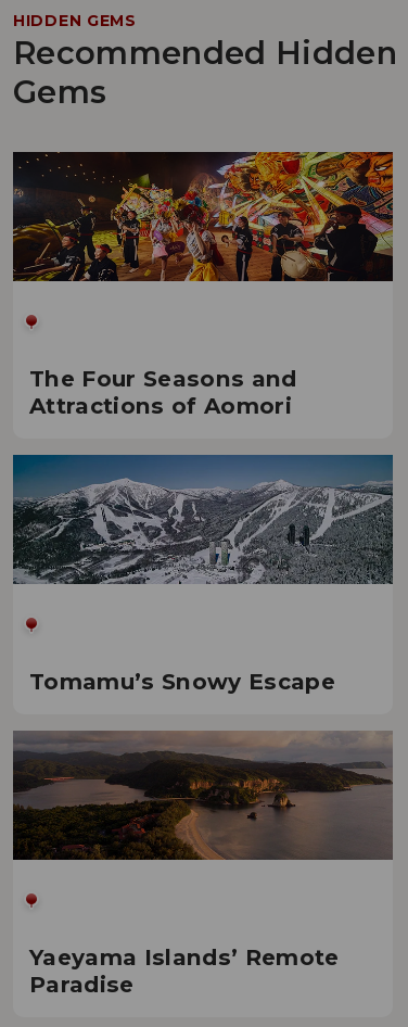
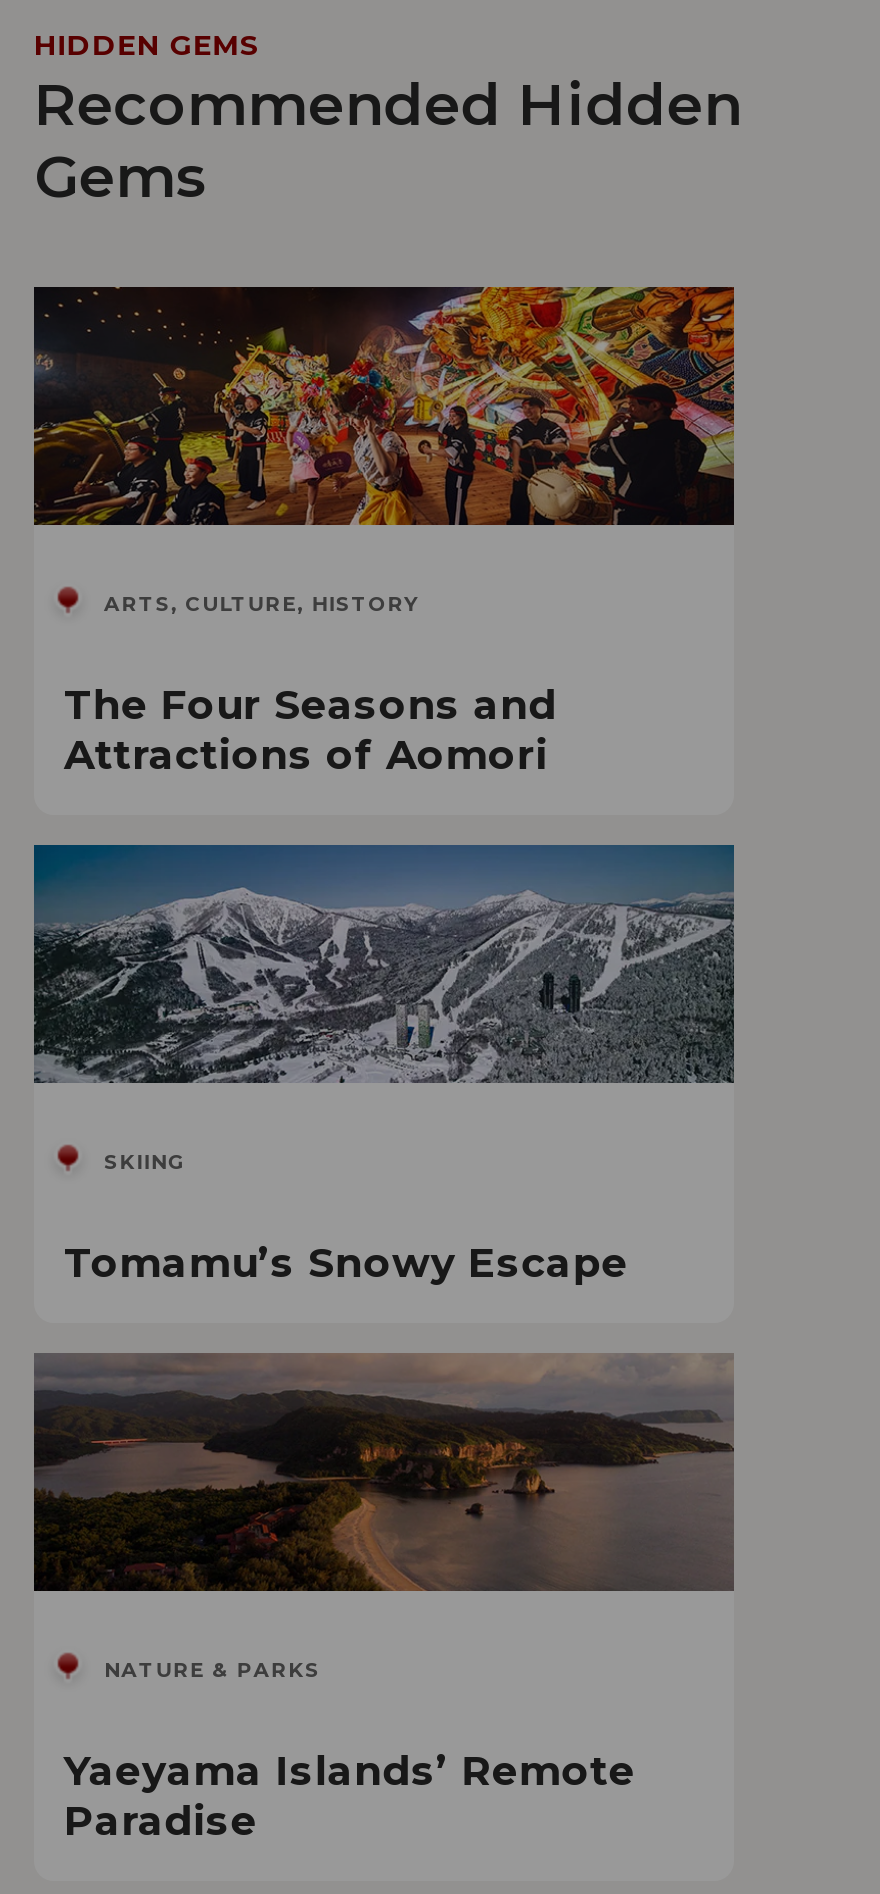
none -> [104,591,420,617] ARTS, CULTURE, HISTORY
none -> [104,1149,185,1175] SKIING
none -> [104,1657,320,1683] NATURE & PARKS

